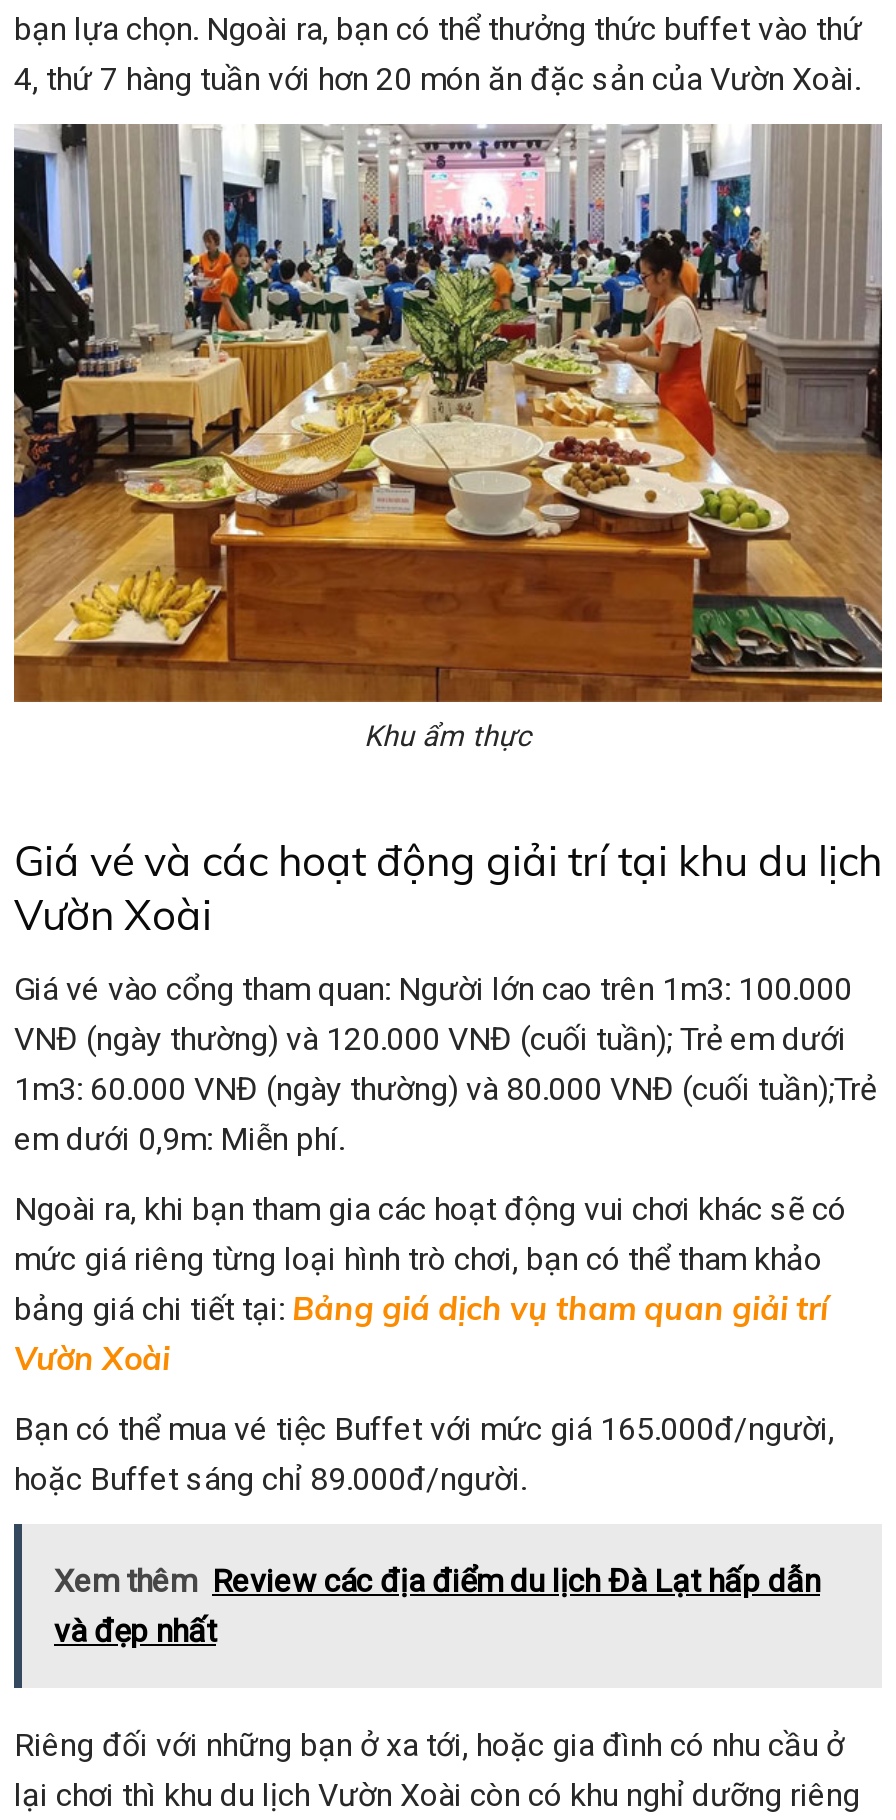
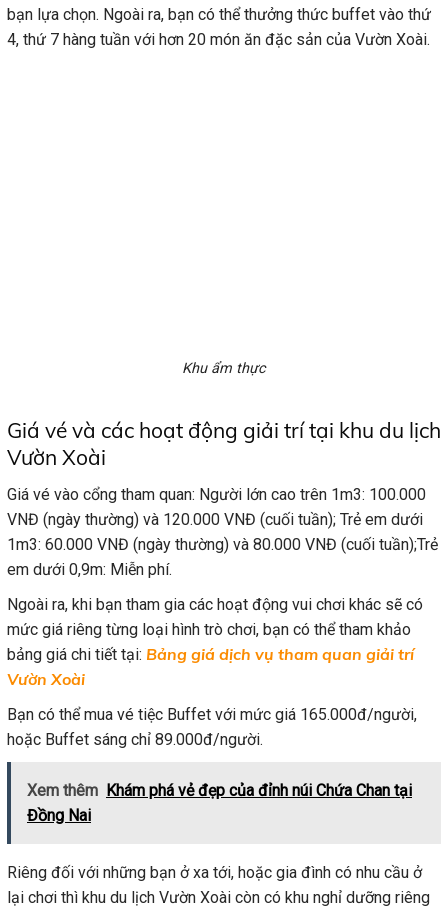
[12,122,884,704] [image] -> none
[54,1562,820,1650] Xem thêm Review các địa điểm du lịch Đà Lạt hấp dẫn | và đẹp nhất -> [27,781,412,825] Xem thêm Khám phá vẻ đẹp của đỉnh núi Chứa Chan tại | Đồng Nai

